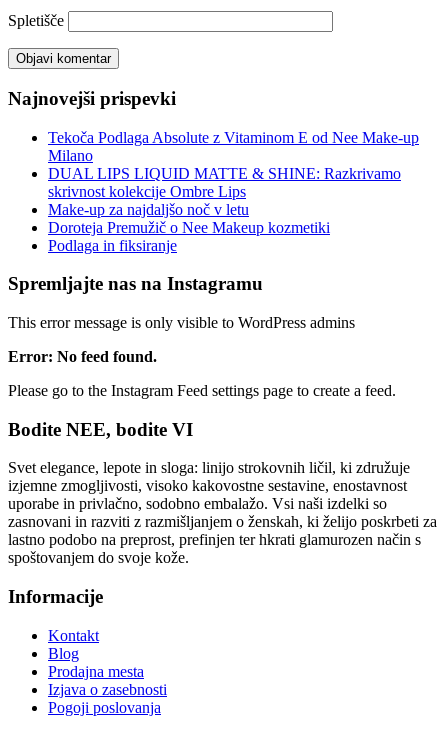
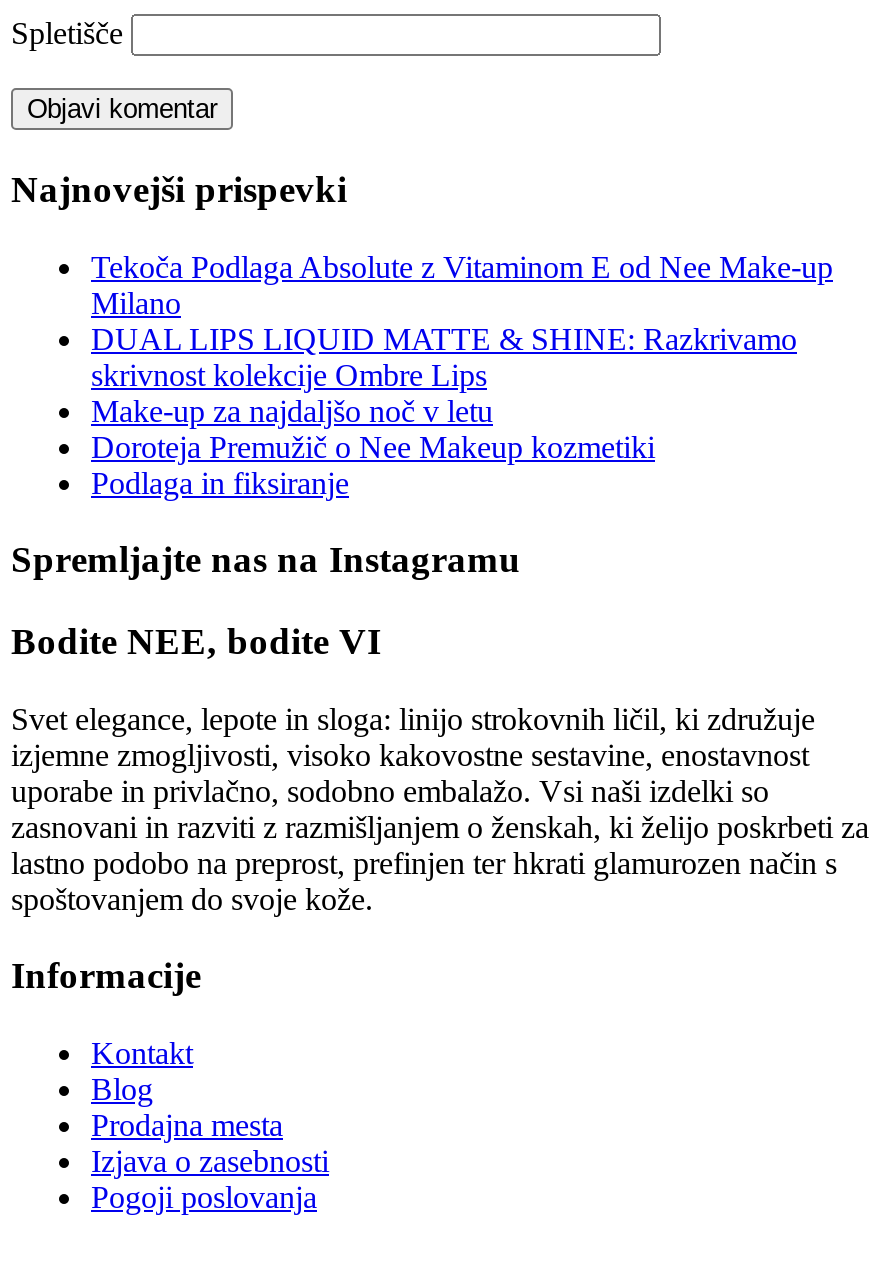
[8,314,396,399] This error message is only visible to WordPress admins | Error: No feed found. | Please go to the Instagram Feed settings page to create a feed. -> none

